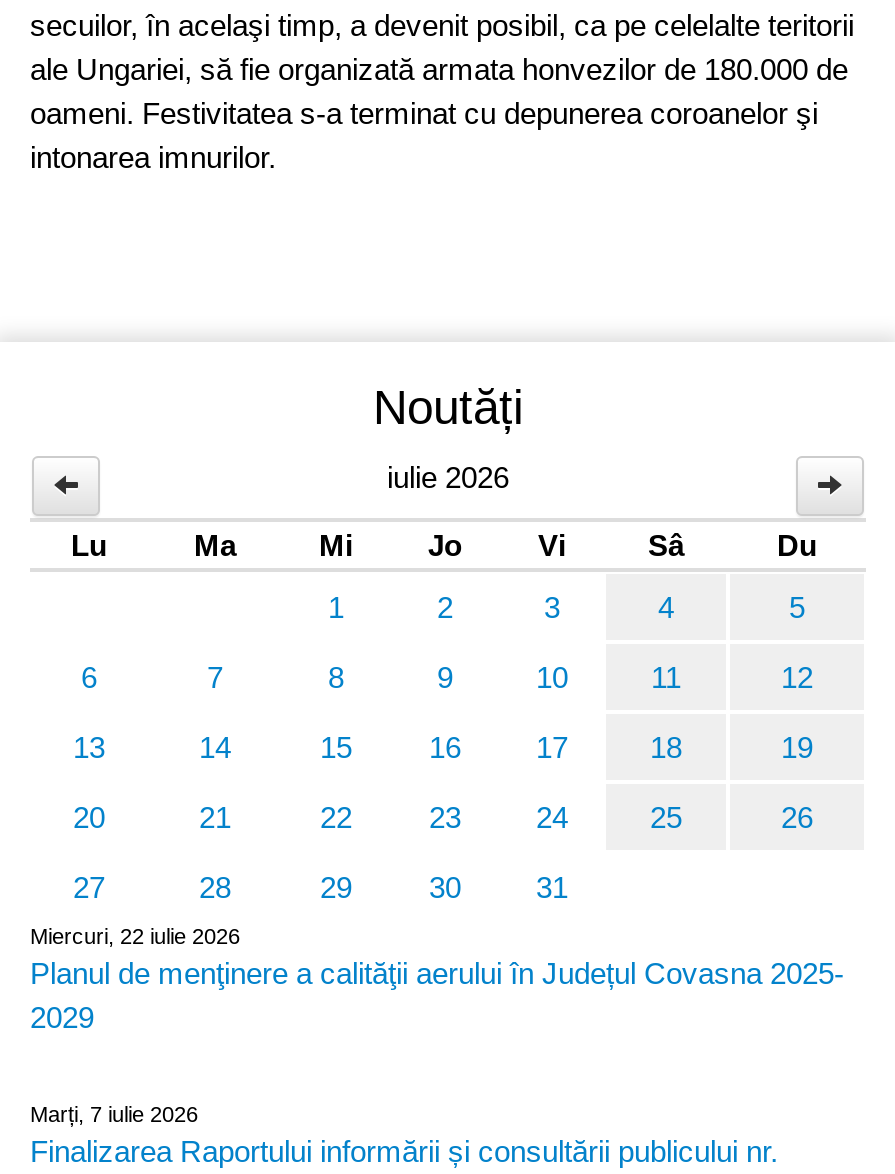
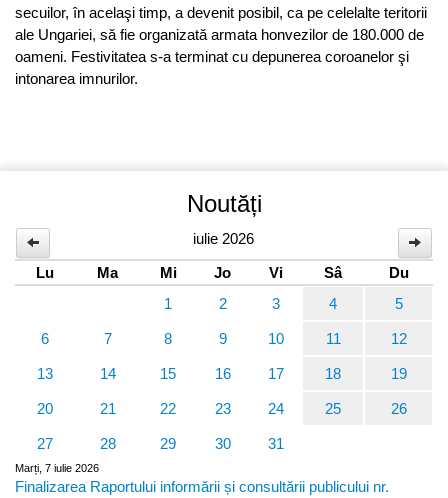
[30,924,844,1034] Miercuri, 22 iulie 2026 | Planul de menţinere a calităţii aerului în Județul Covasna 2025- | 2029 -> none

